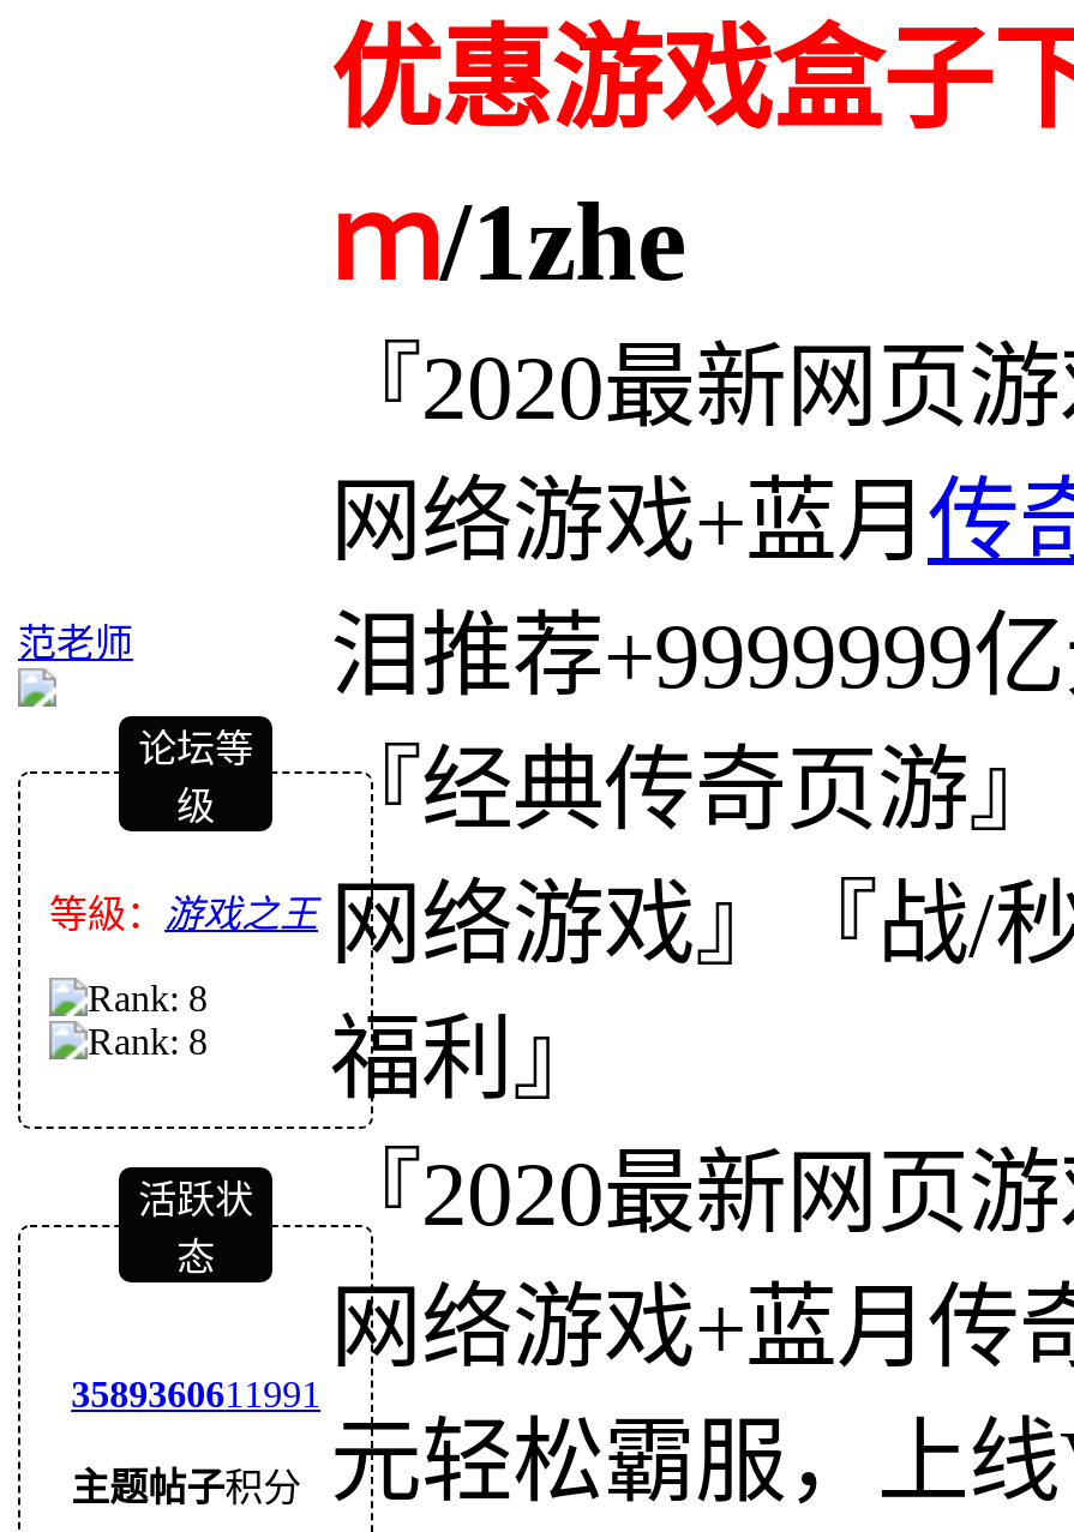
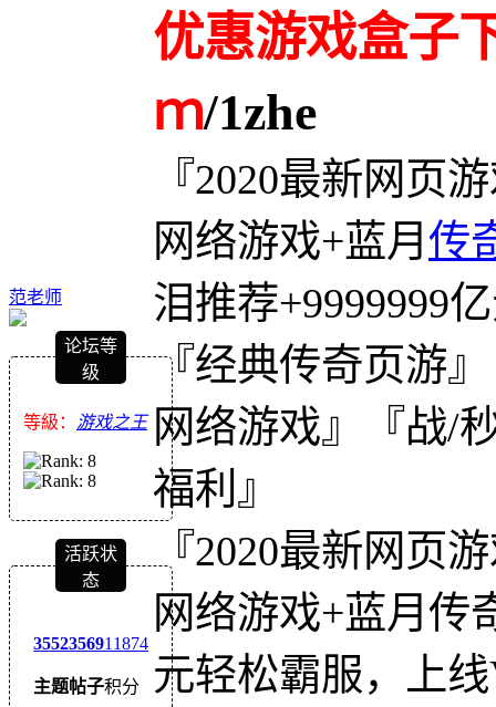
[71,1374,148,1414] 3589 -> [33,634,69,653] 3552
[148,1374,225,1414] 3606 -> [69,634,104,653] 3569
[225,1374,321,1414] 11991 -> [104,634,148,653] 11874

